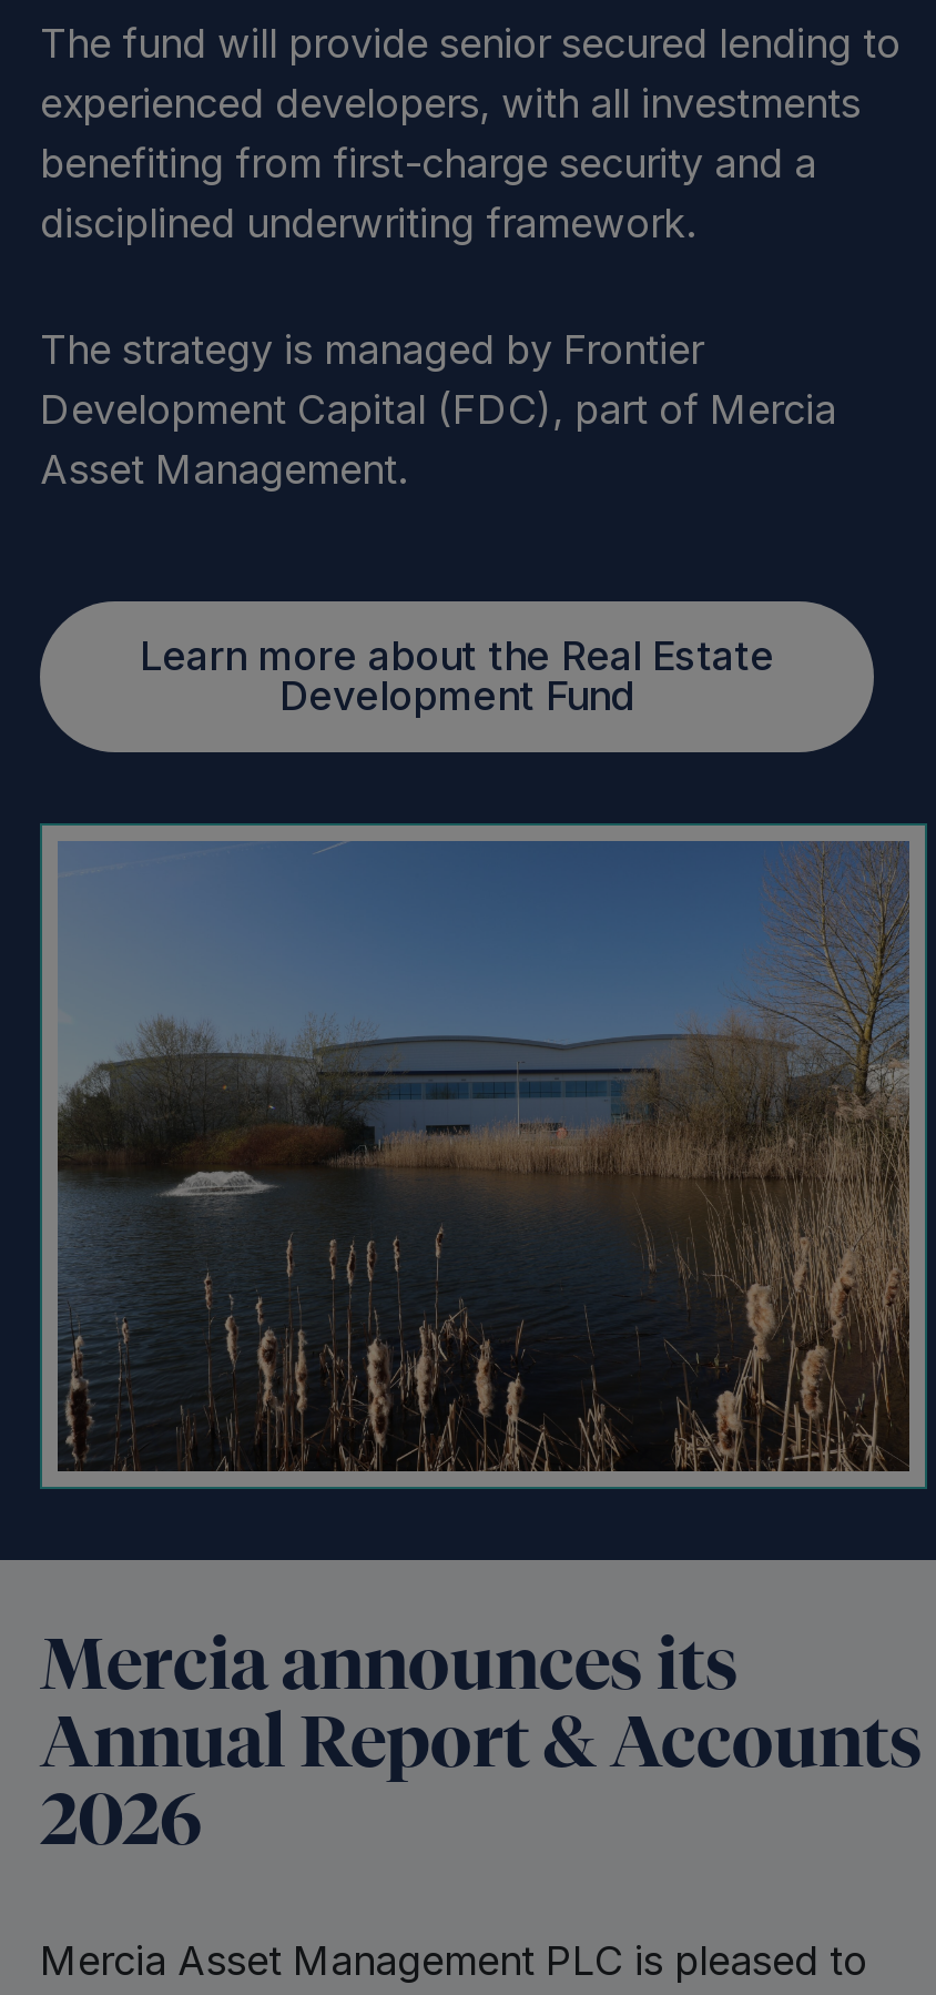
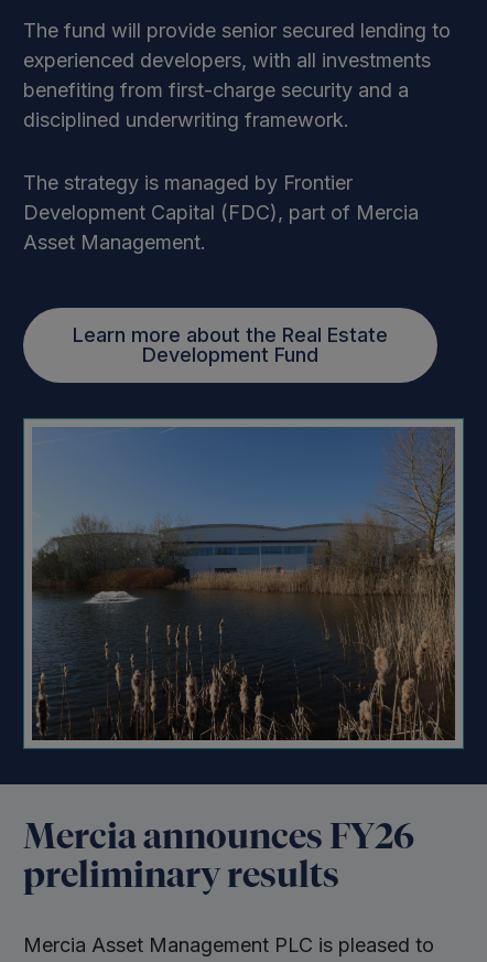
[40,1633,923,1860] Mercia announces its | Annual Report & Accounts | 2026 -> [23,821,414,895] Mercia announces FY26 | preliminary results

